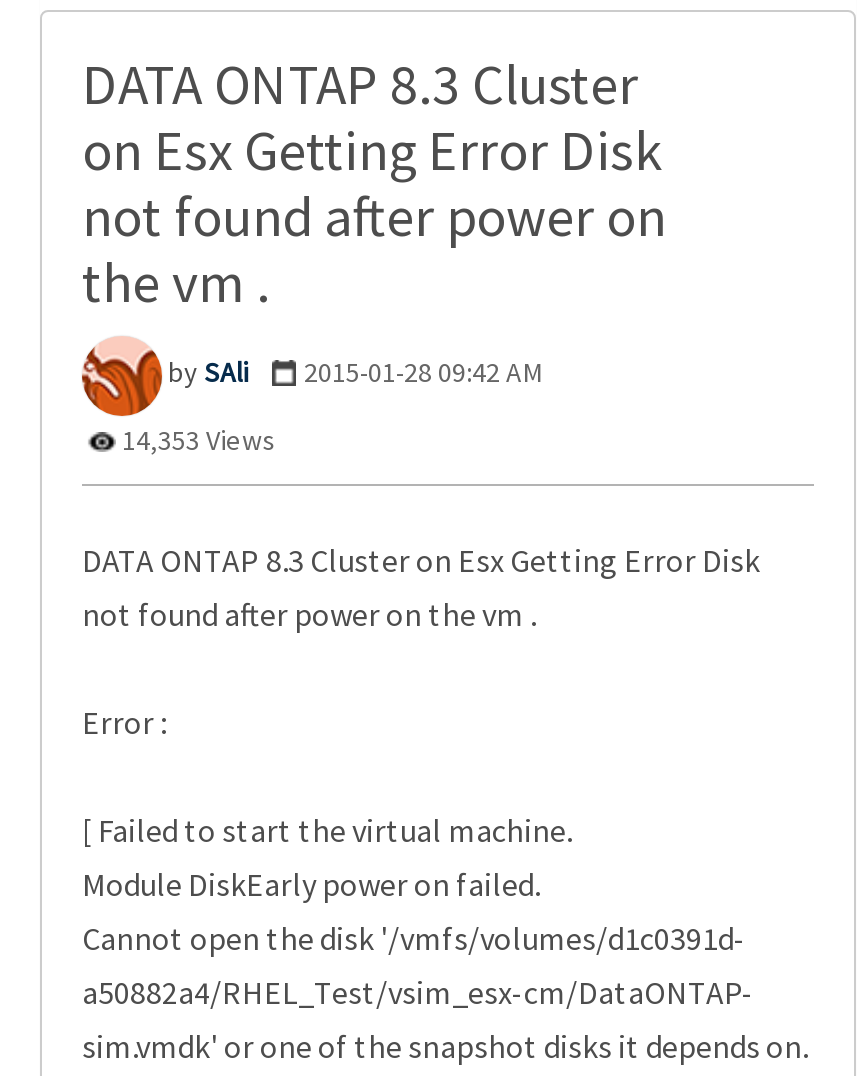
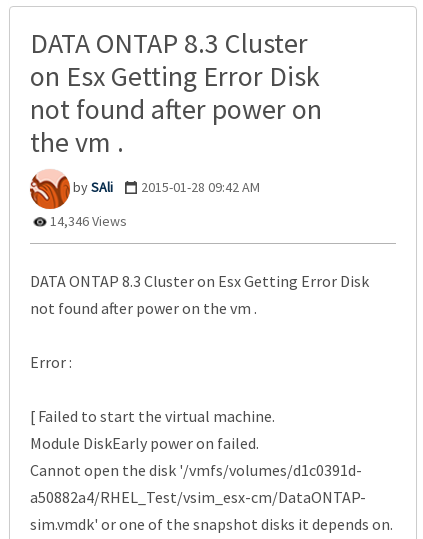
[116,422,276,458] 14,353 Views -> [47,212,127,230] 14,346 Views

